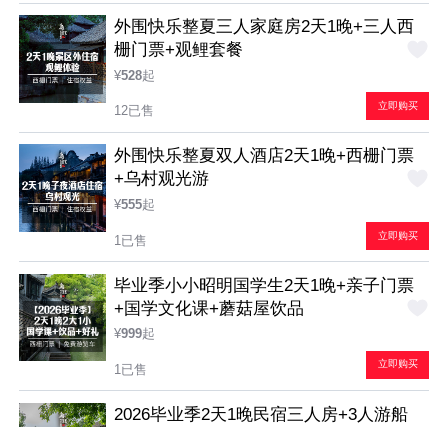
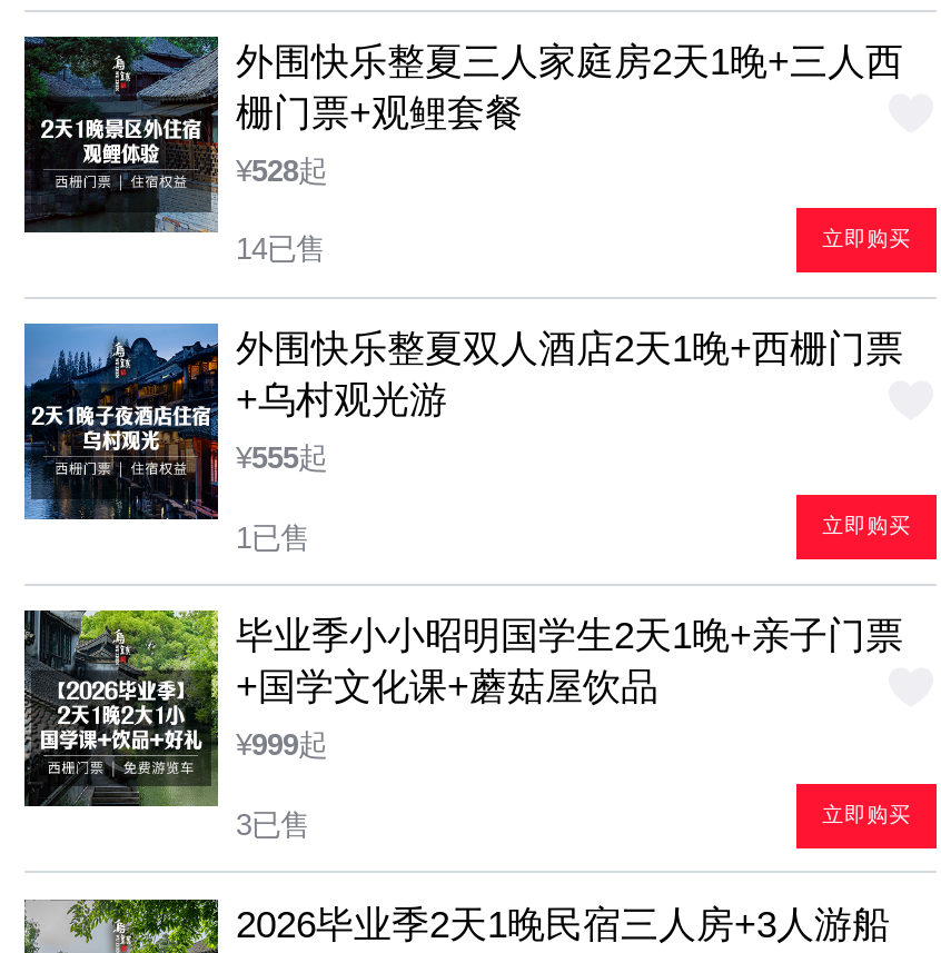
[114,103,154,118] 12已售 -> [236,234,325,267] 14已售
[114,362,147,377] 1已售 -> [236,808,309,842] 3已售

